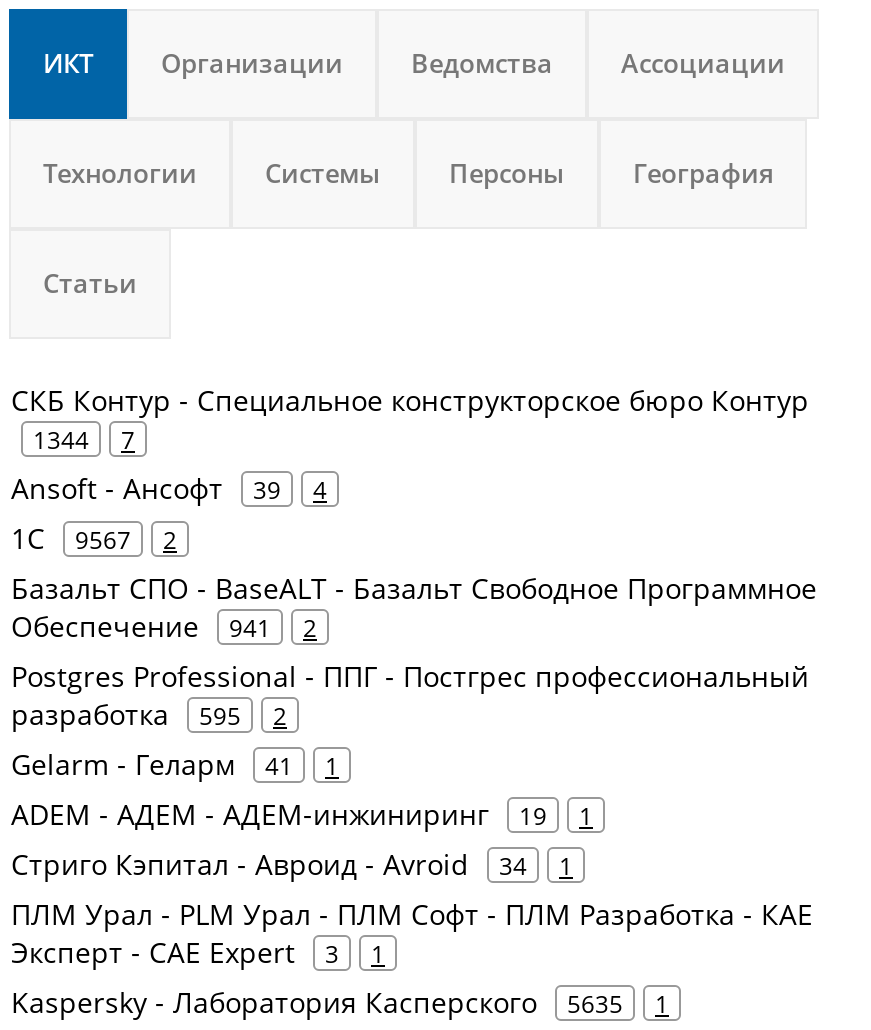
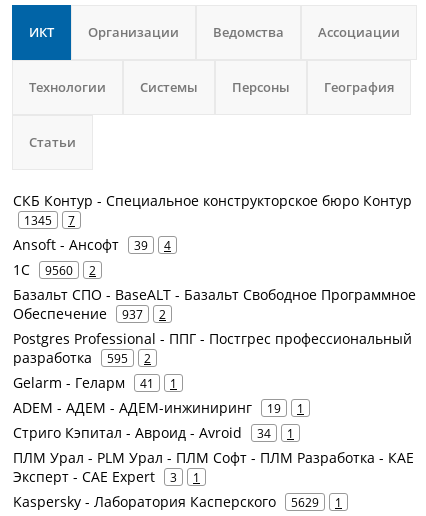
[33,423,135,455] 1344 7 -> [24,212,75,228] 1345 7
[11,519,177,557] 1С 9567 2 -> [13,260,96,279] 1С 9560 2
[11,607,317,645] Обеспечение 941 2 -> [13,304,166,323] Обеспечение 937 2
[11,983,669,1021] Kaspersky - Лаборатория Касперского 5635 1 -> [13,492,342,511] Kaspersky - Лаборатория Касперского 5629 1

